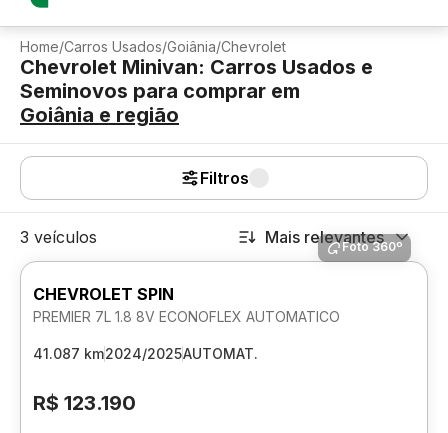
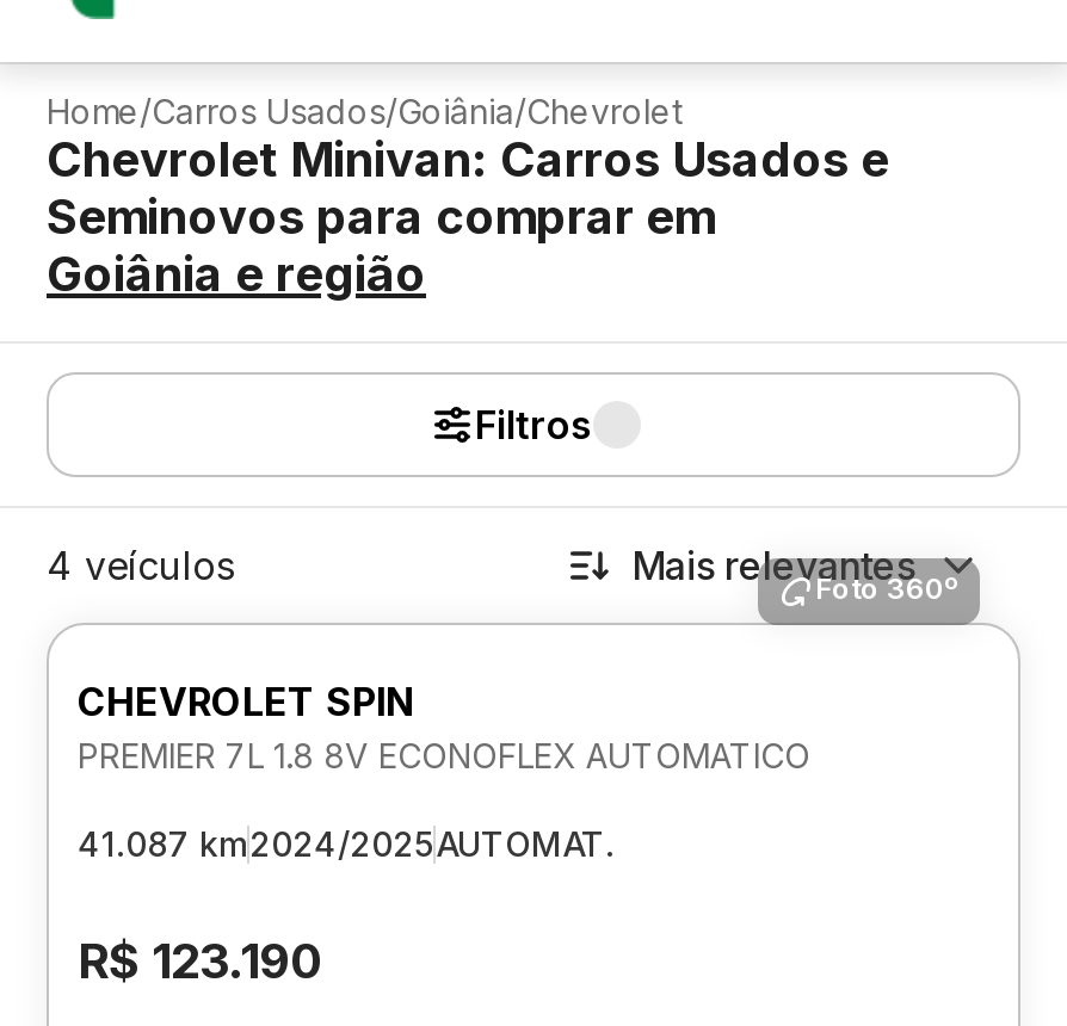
[20,227,97,247] 3 veículos -> [47,542,235,589] 4 veículos

